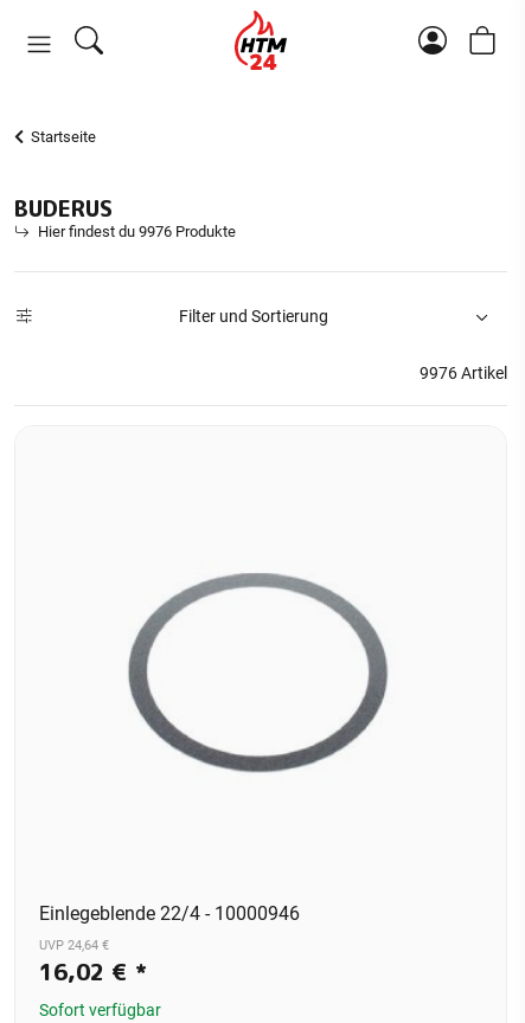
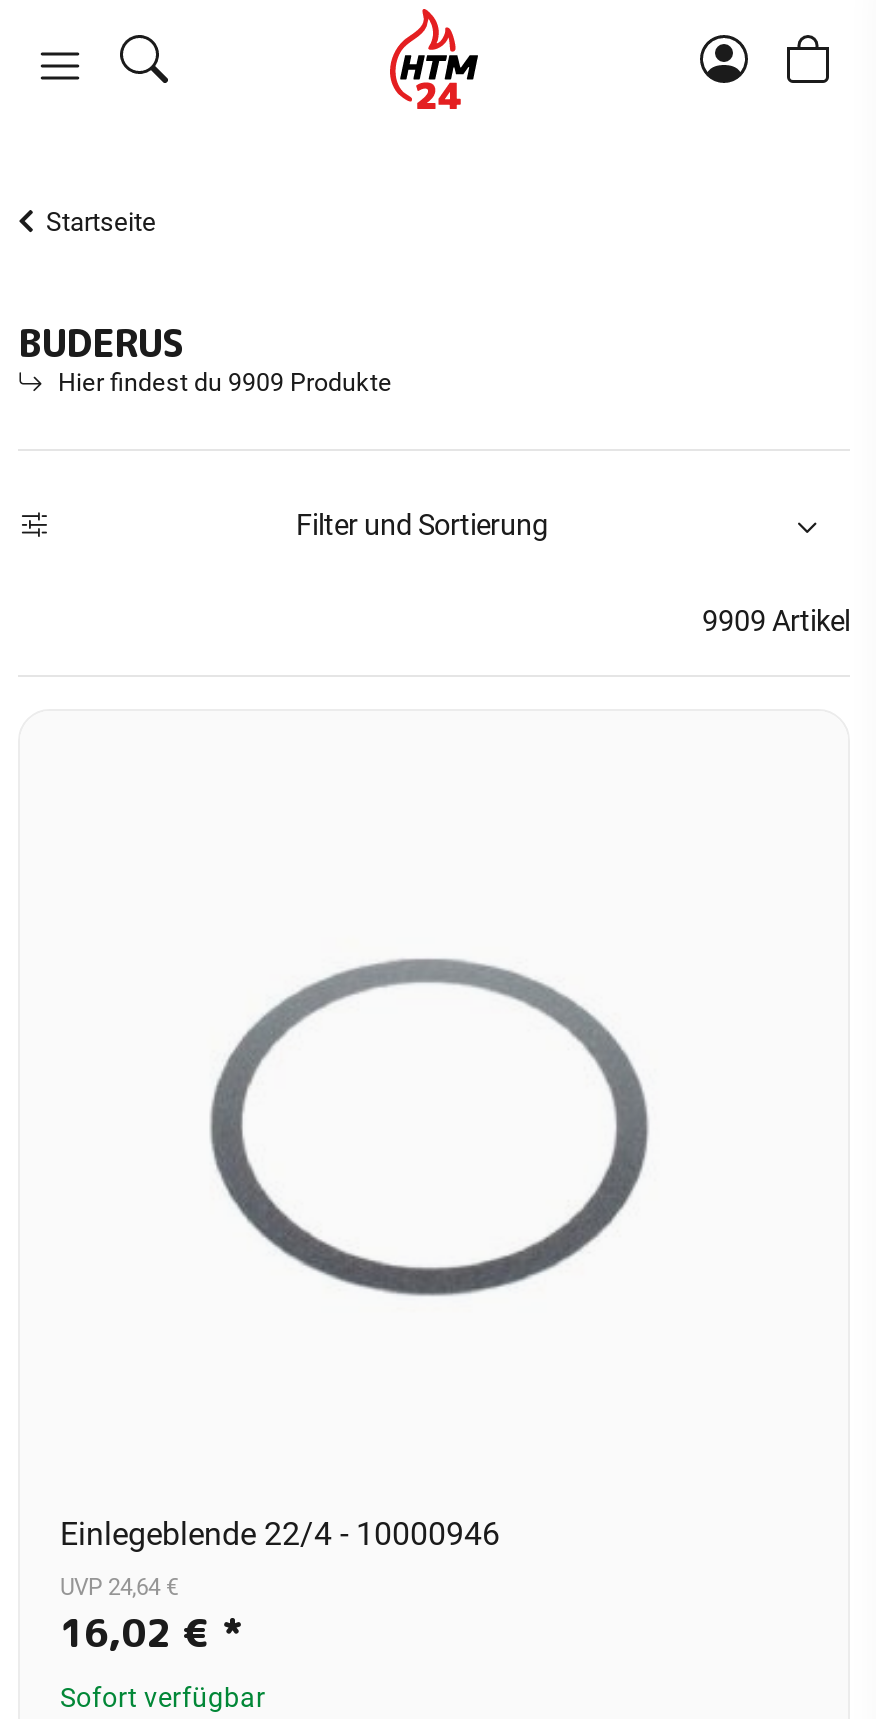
[38,223,236,240] Hier findest du 9976 Produkte -> [58,367,392,397] Hier findest du 9909 Produkte
[420,363,507,384] 9976 Artikel -> [702,605,850,639] 9909 Artikel

